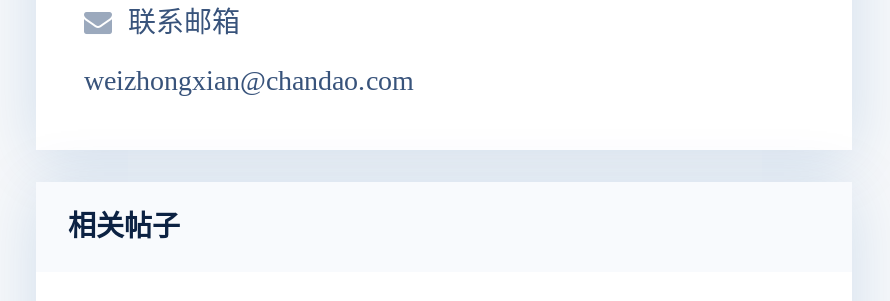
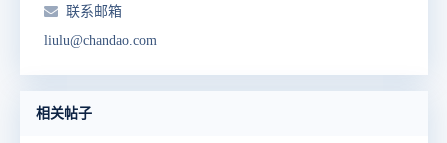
[84,66,414,96] weizhongxian@chandao.com -> [44,33,157,48] liulu@chandao.com

